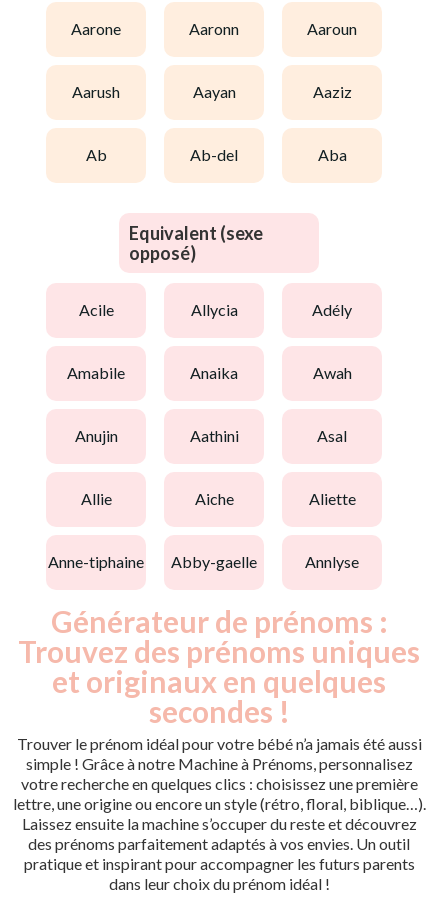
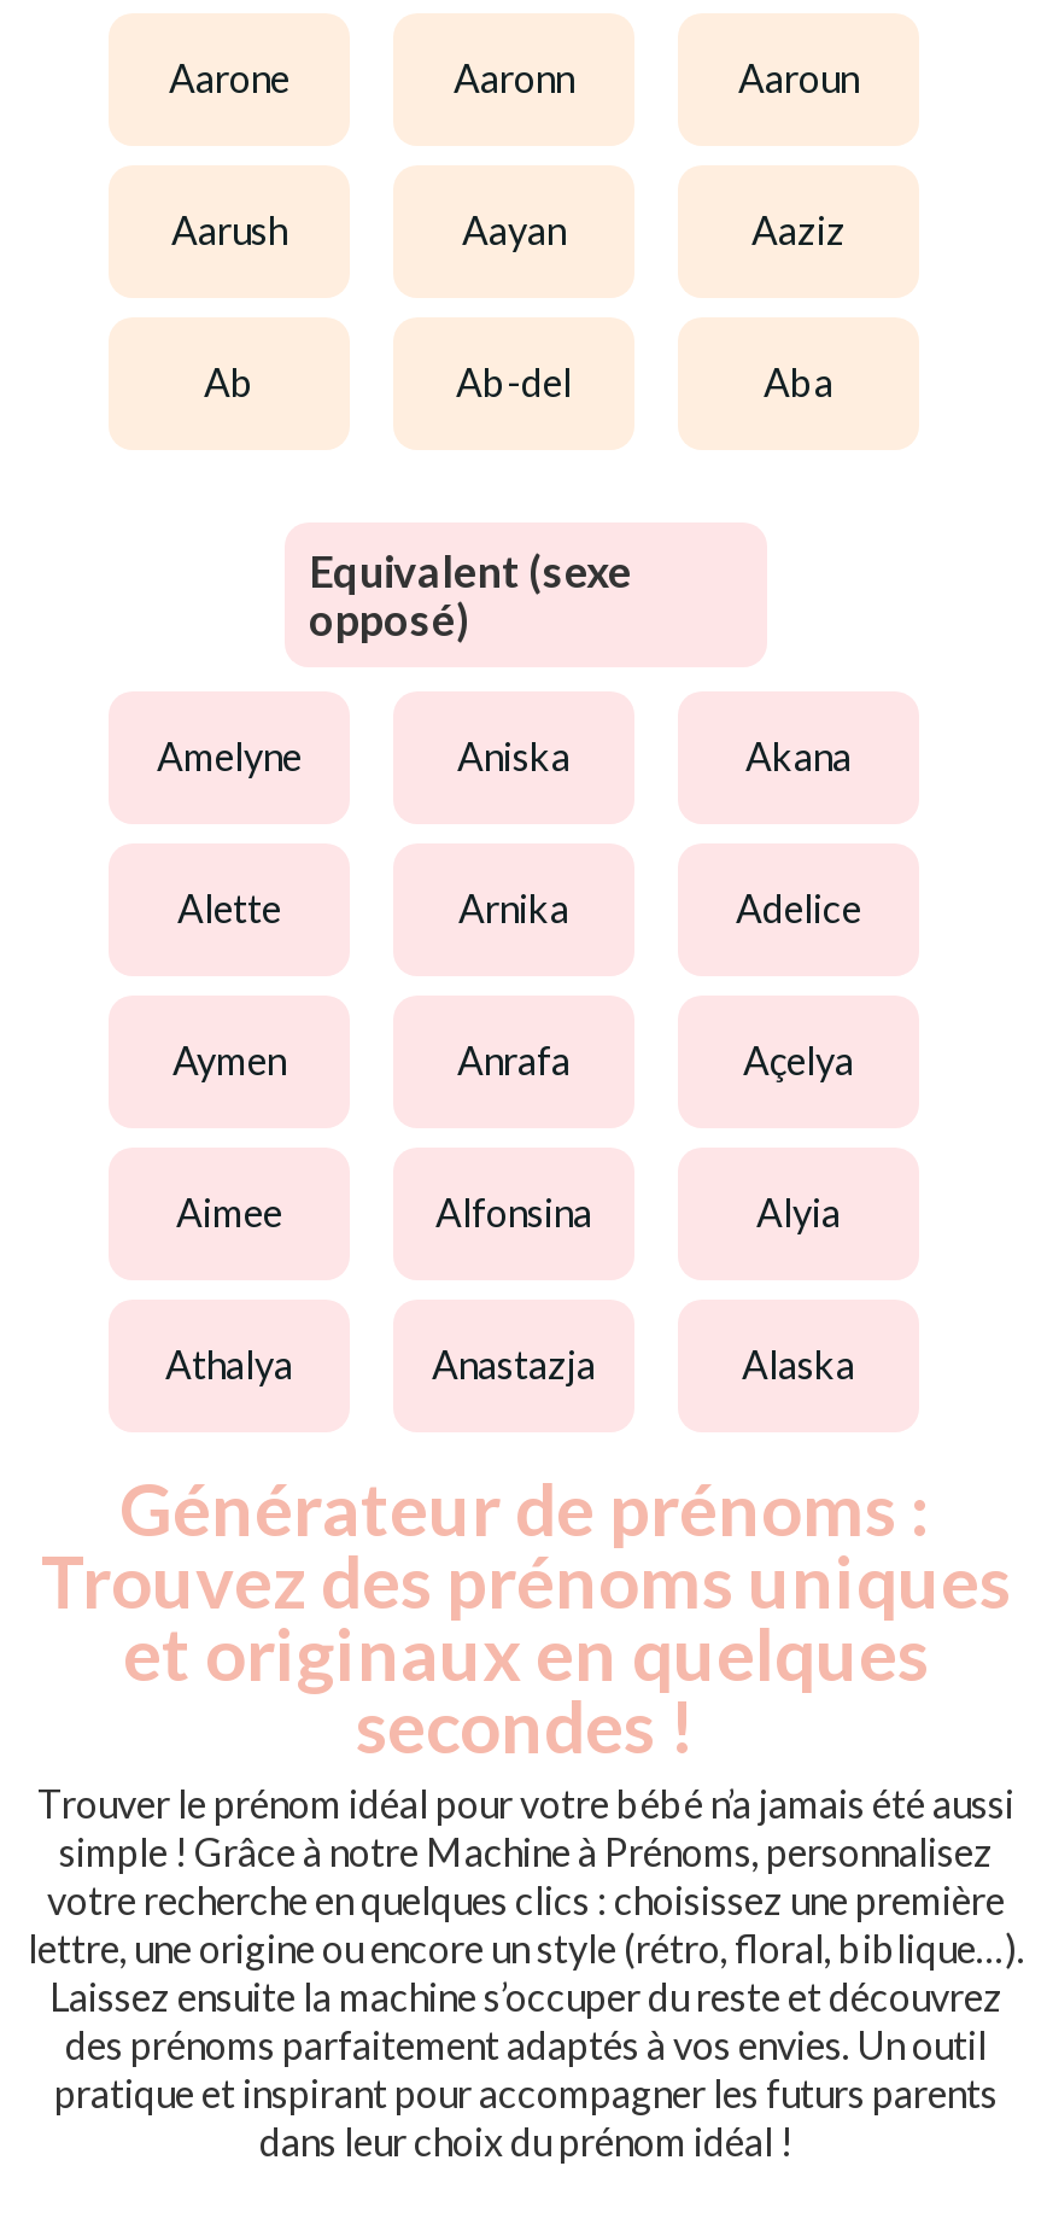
[89,300,352,319] acile | allycia | adély -> [183,733,852,779] amelyne | aniska | akana
[78,363,351,382] amabile | anaika | awah -> [204,885,861,931] alette | arnika | adelice
[85,426,347,445] anujin | aathini | asal -> [197,1037,854,1083] aymen | anrafa | açelya
[91,489,355,508] allie | aiche | aliette -> [203,1189,841,1235] aimee | alfonsina | alyia
[59,552,359,571] anne-tiphaine | abby-gaelle | annlyse -> [192,1341,855,1387] athalya | anastazja | alaska

